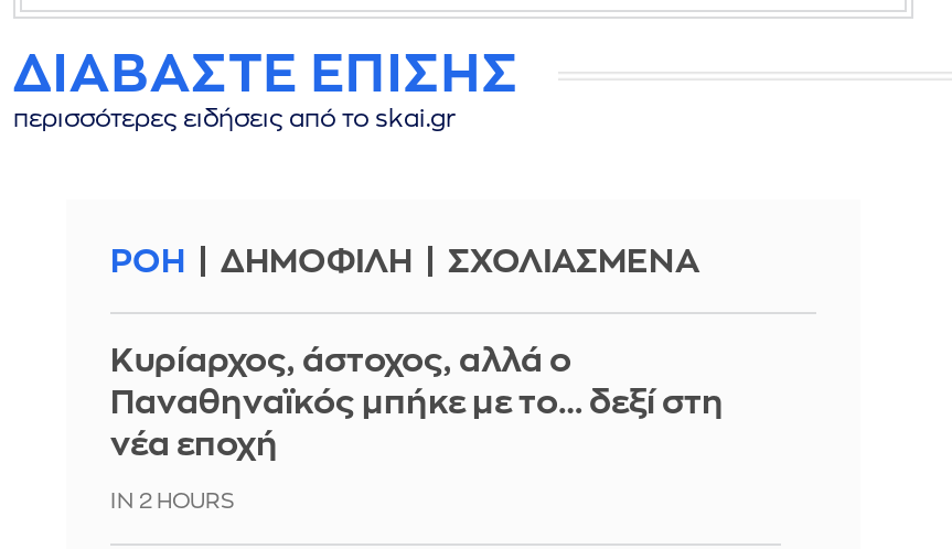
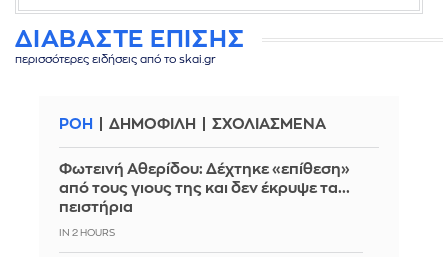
[110,346,724,463] Κυρίαρχος, άστοχος, αλλά ο | Παναθηναϊκός μπήκε με το… δεξί στη | νέα εποχή -> [59,162,350,215] Φωτεινή Αθερίδου: Δέχτηκε «επίθεση» | από τους γιους της και δεν έκρυψε τα... | πειστήρια

